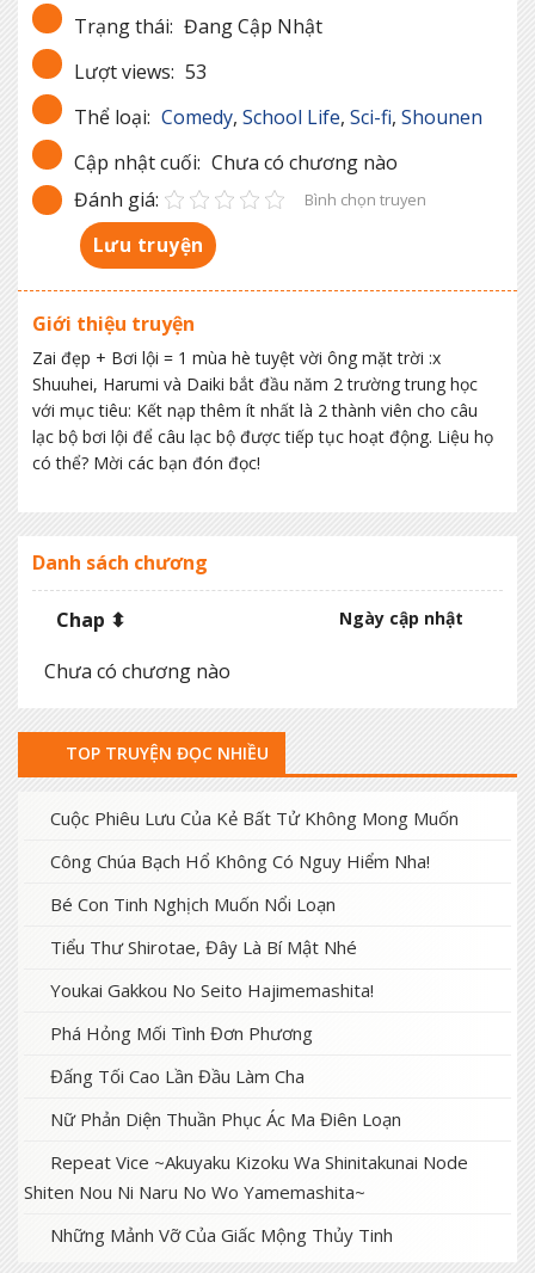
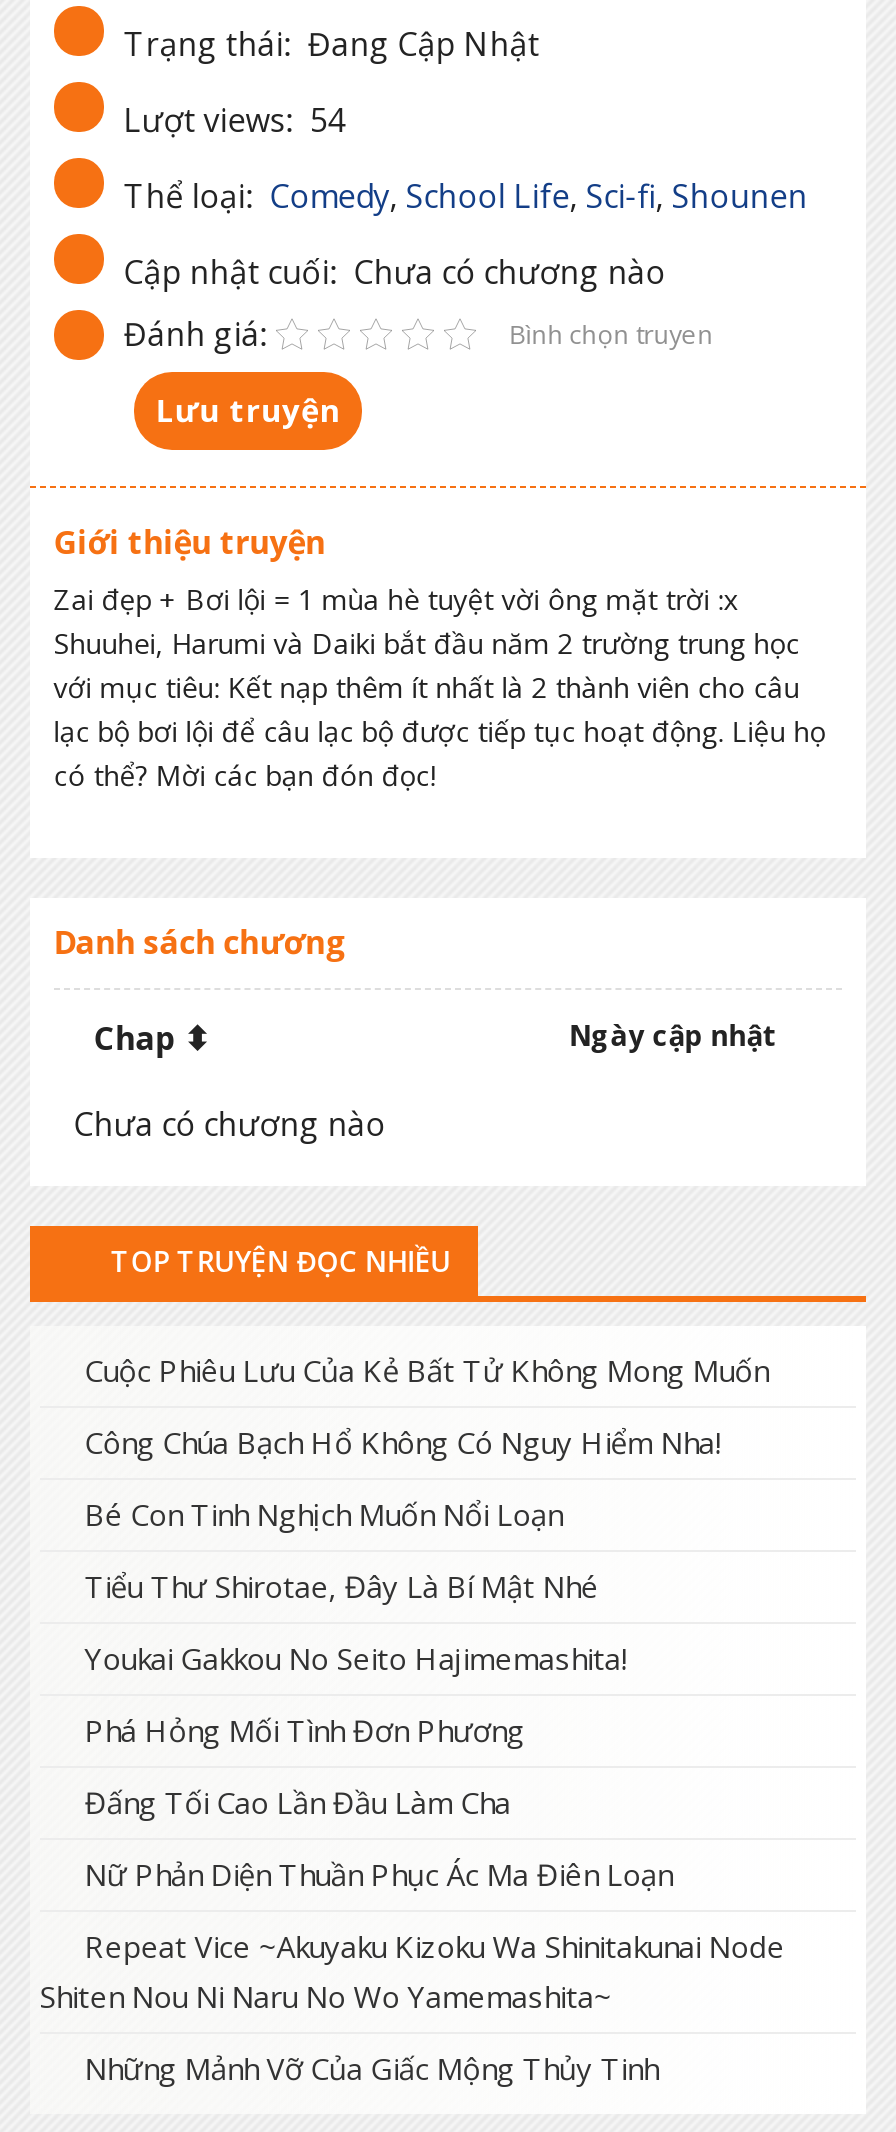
[74,58,206,84] Lượt views: 53 -> [124,97,346,141] Lượt views: 54

